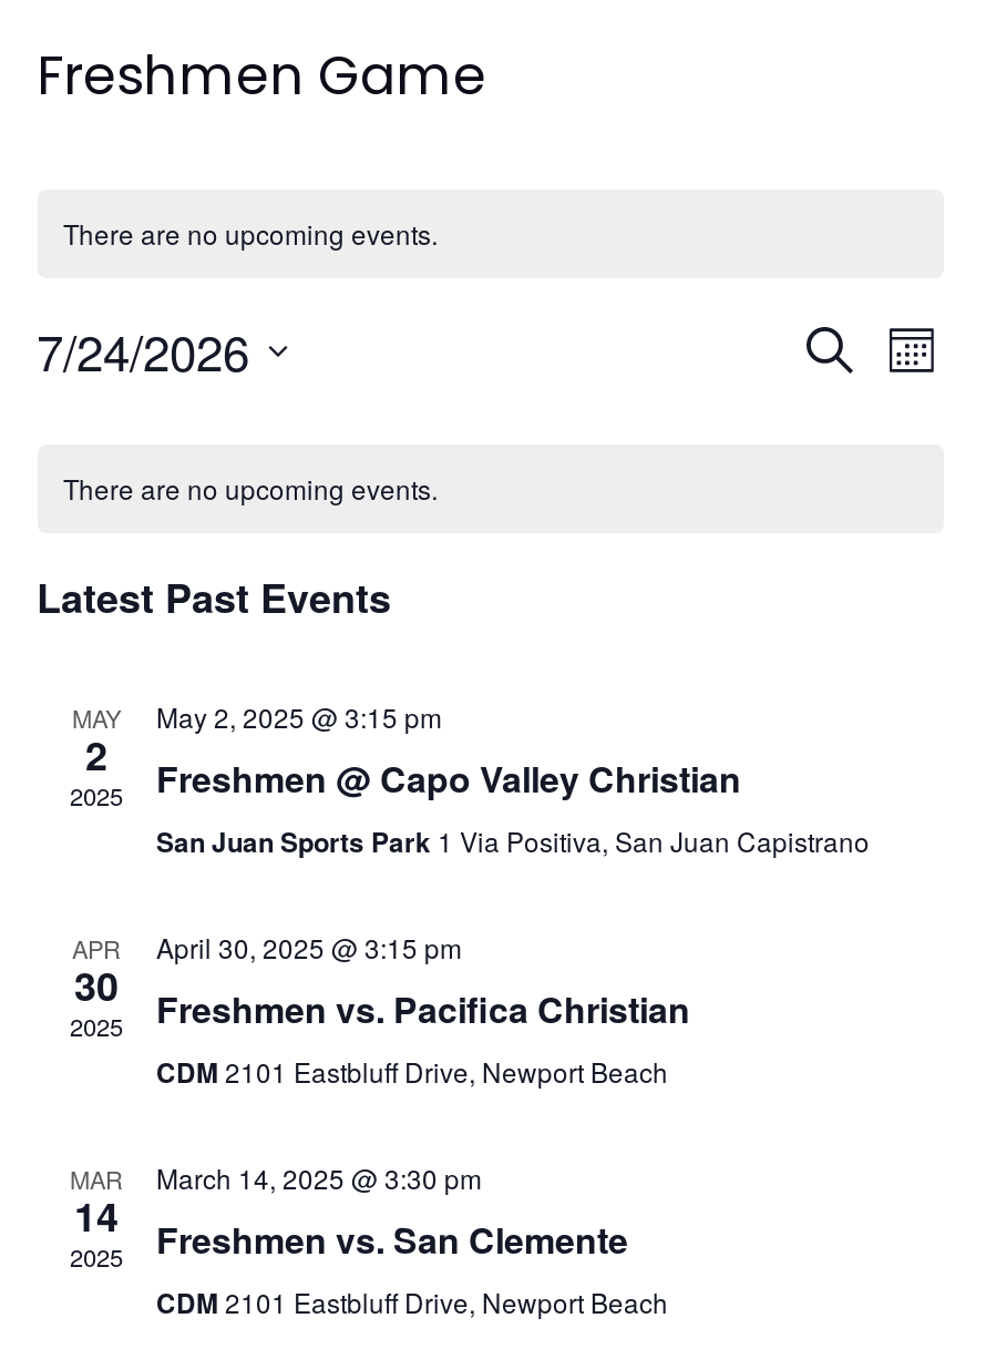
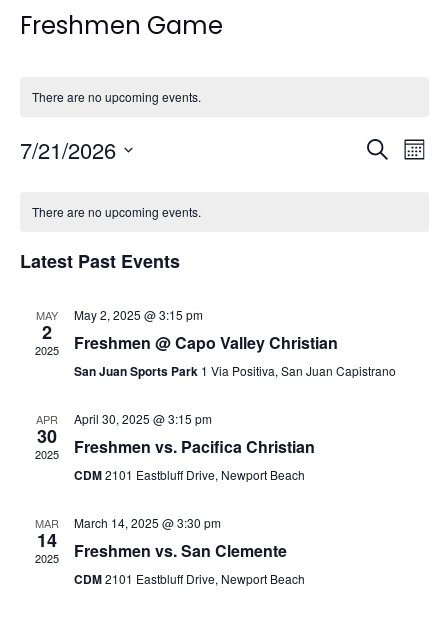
[37,316,249,385] 7/24/2026 -> [19,134,115,165] 7/21/2026

